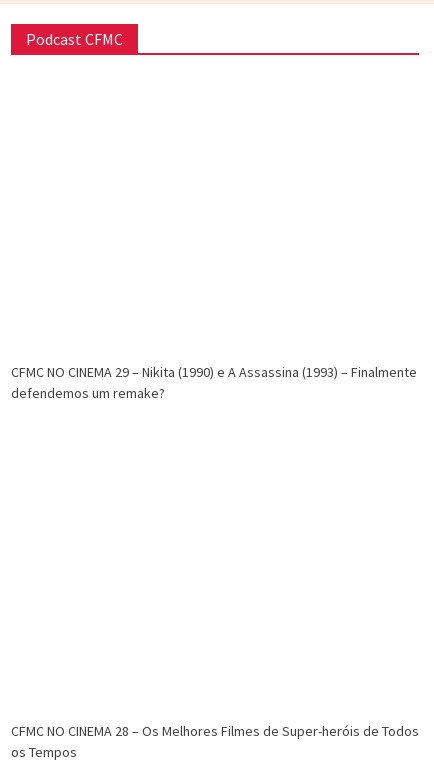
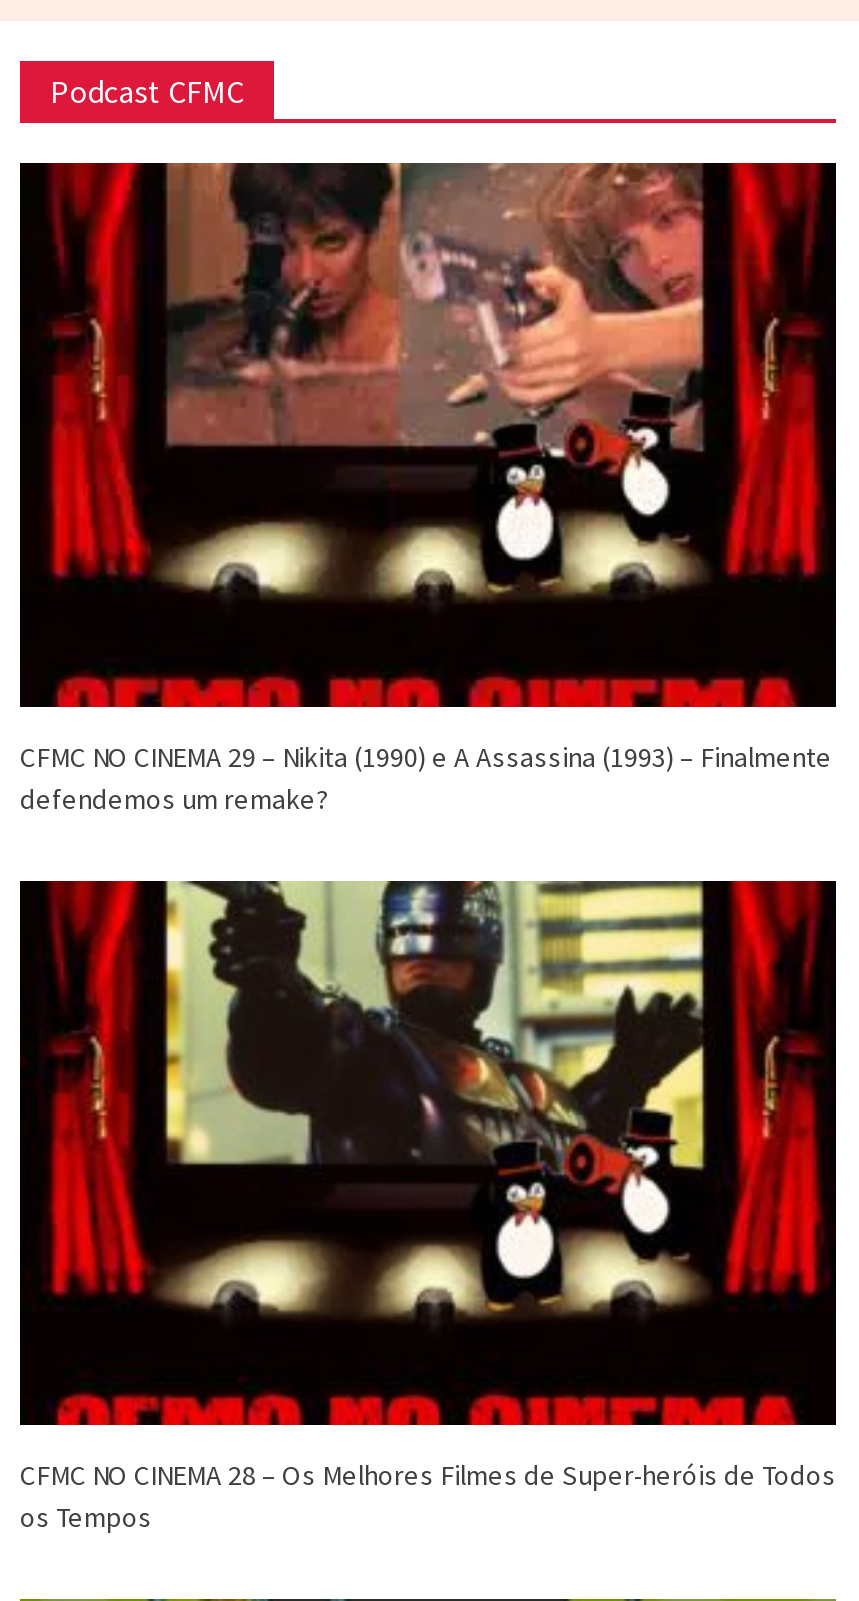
none -> [18,161,838,709] [image]
none -> [18,879,838,1427] [image]

